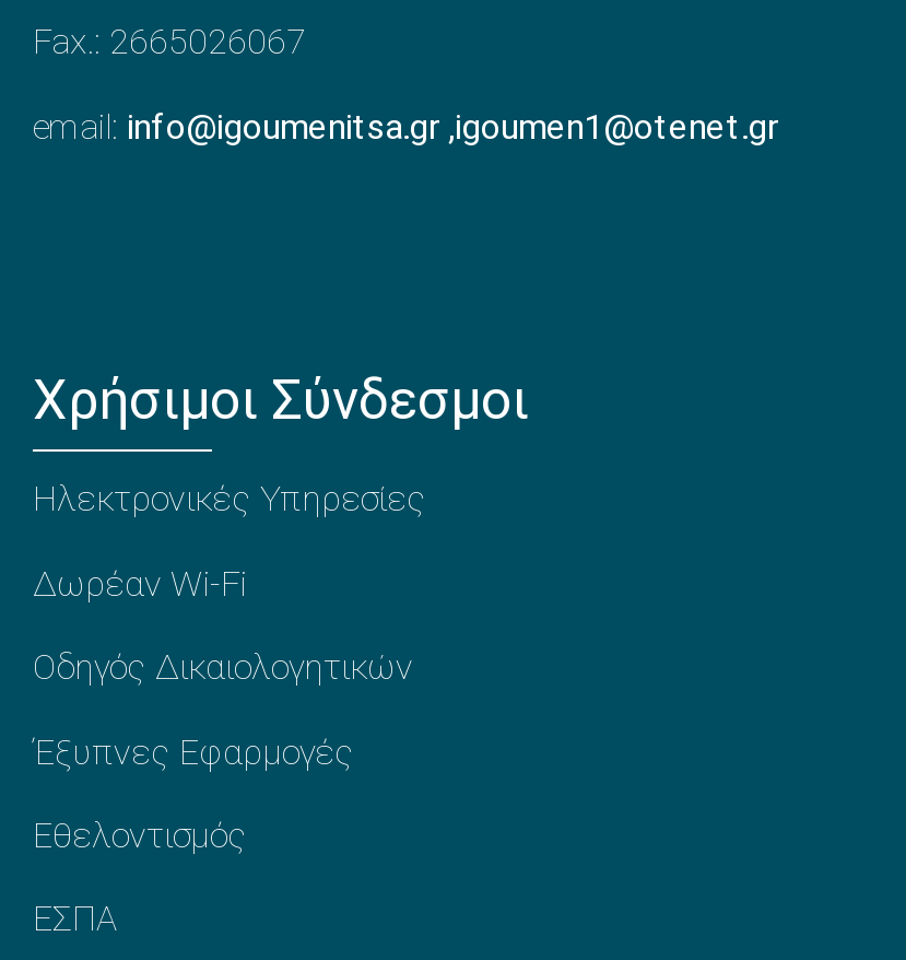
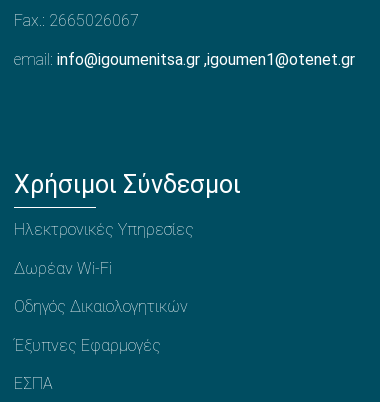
[33,814,247,856] Εθελοντισμός -> none

